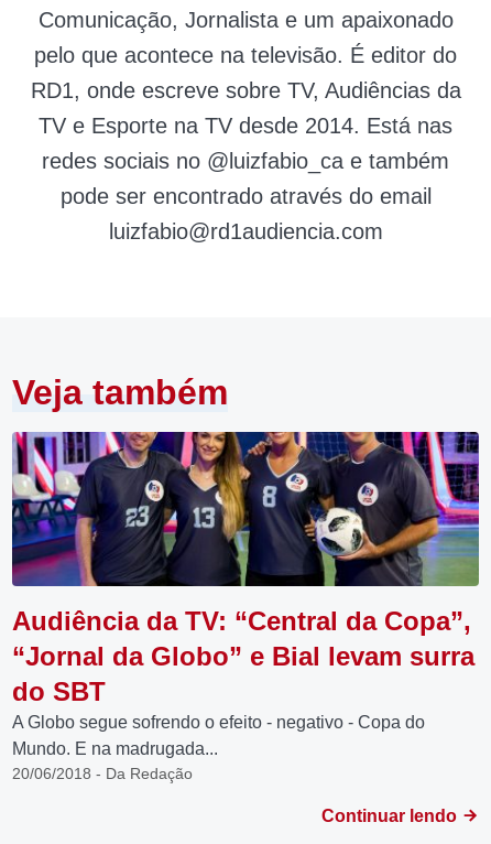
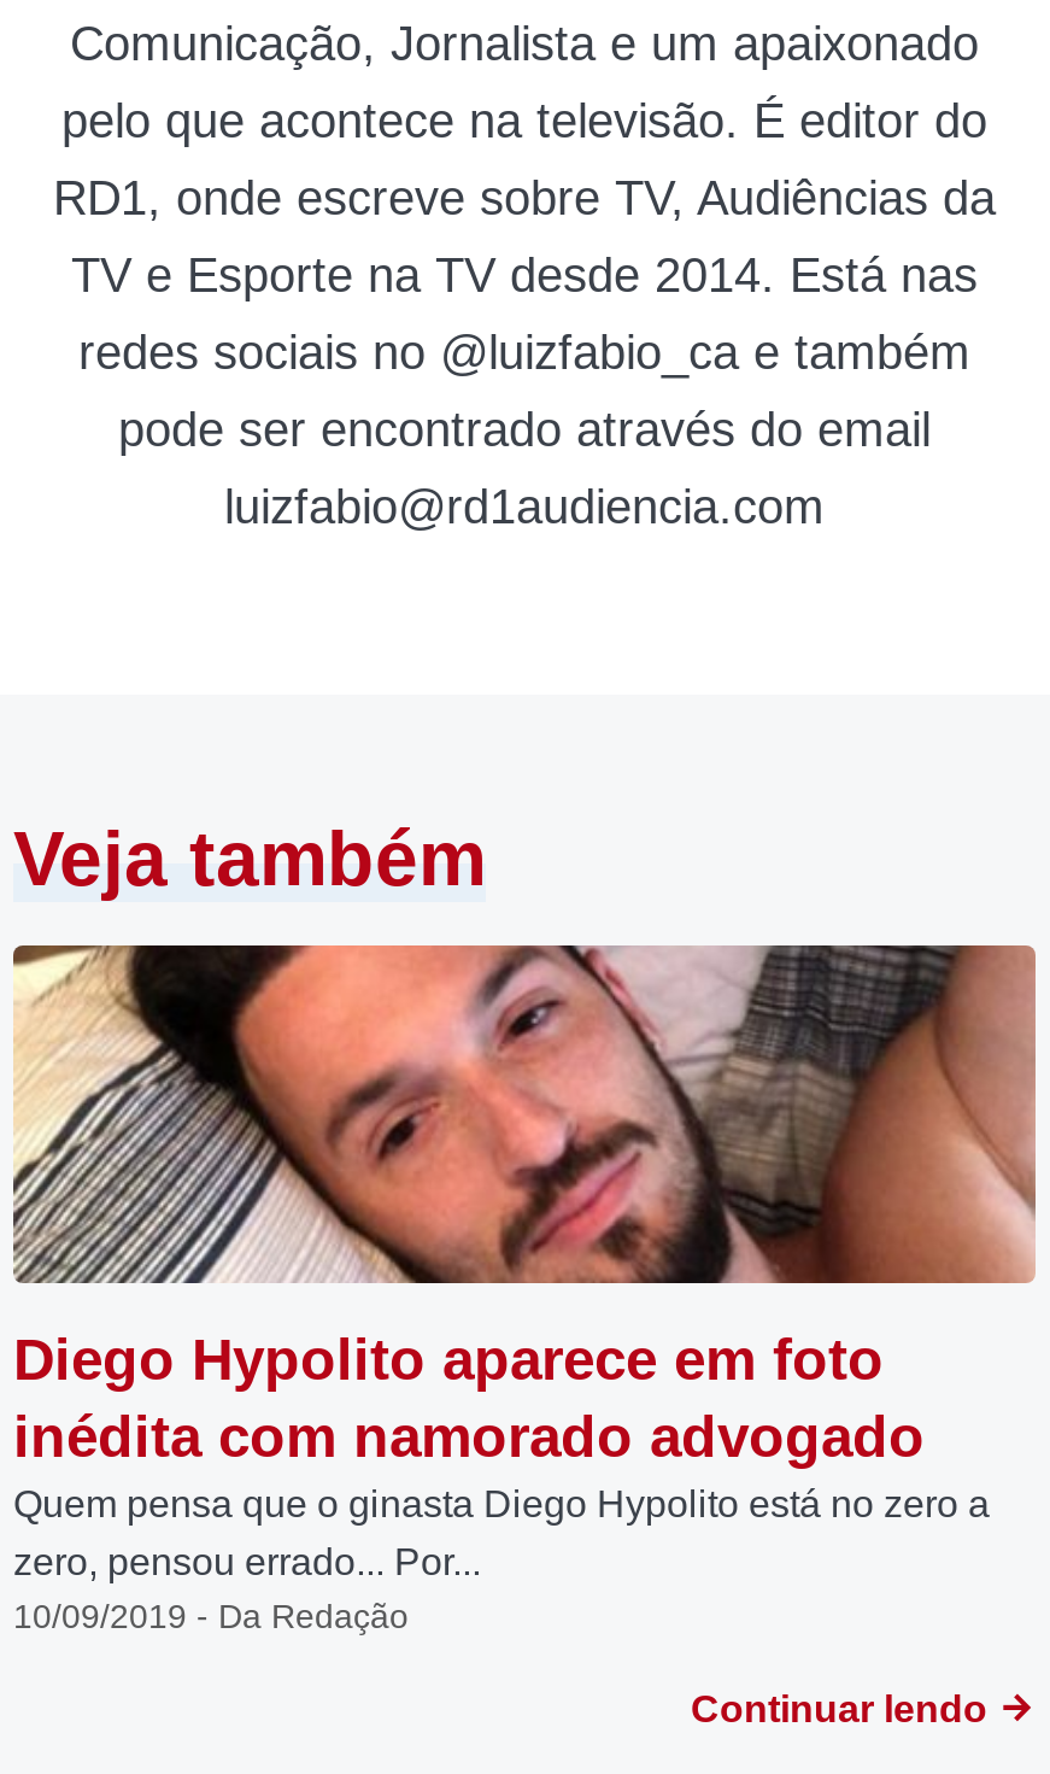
[11,431,480,783] [image] | Audiência da TV: “Central da Copa”, | “Jornal da Globo” e Bial levam surra | do SBT | A Globo segue sofrendo o efeito - negativo - Copa do | Mundo. E na madrugada... | 20/06/2018 - Da Redação -> [13,943,1036,1633] [image] | Diego Hypolito aparece em foto | inédita com namorado advogado | Quem pensa que o ginasta Diego Hypolito está no zero a | zero, pensou errado... Por... | 10/09/2019 - Da Redação

